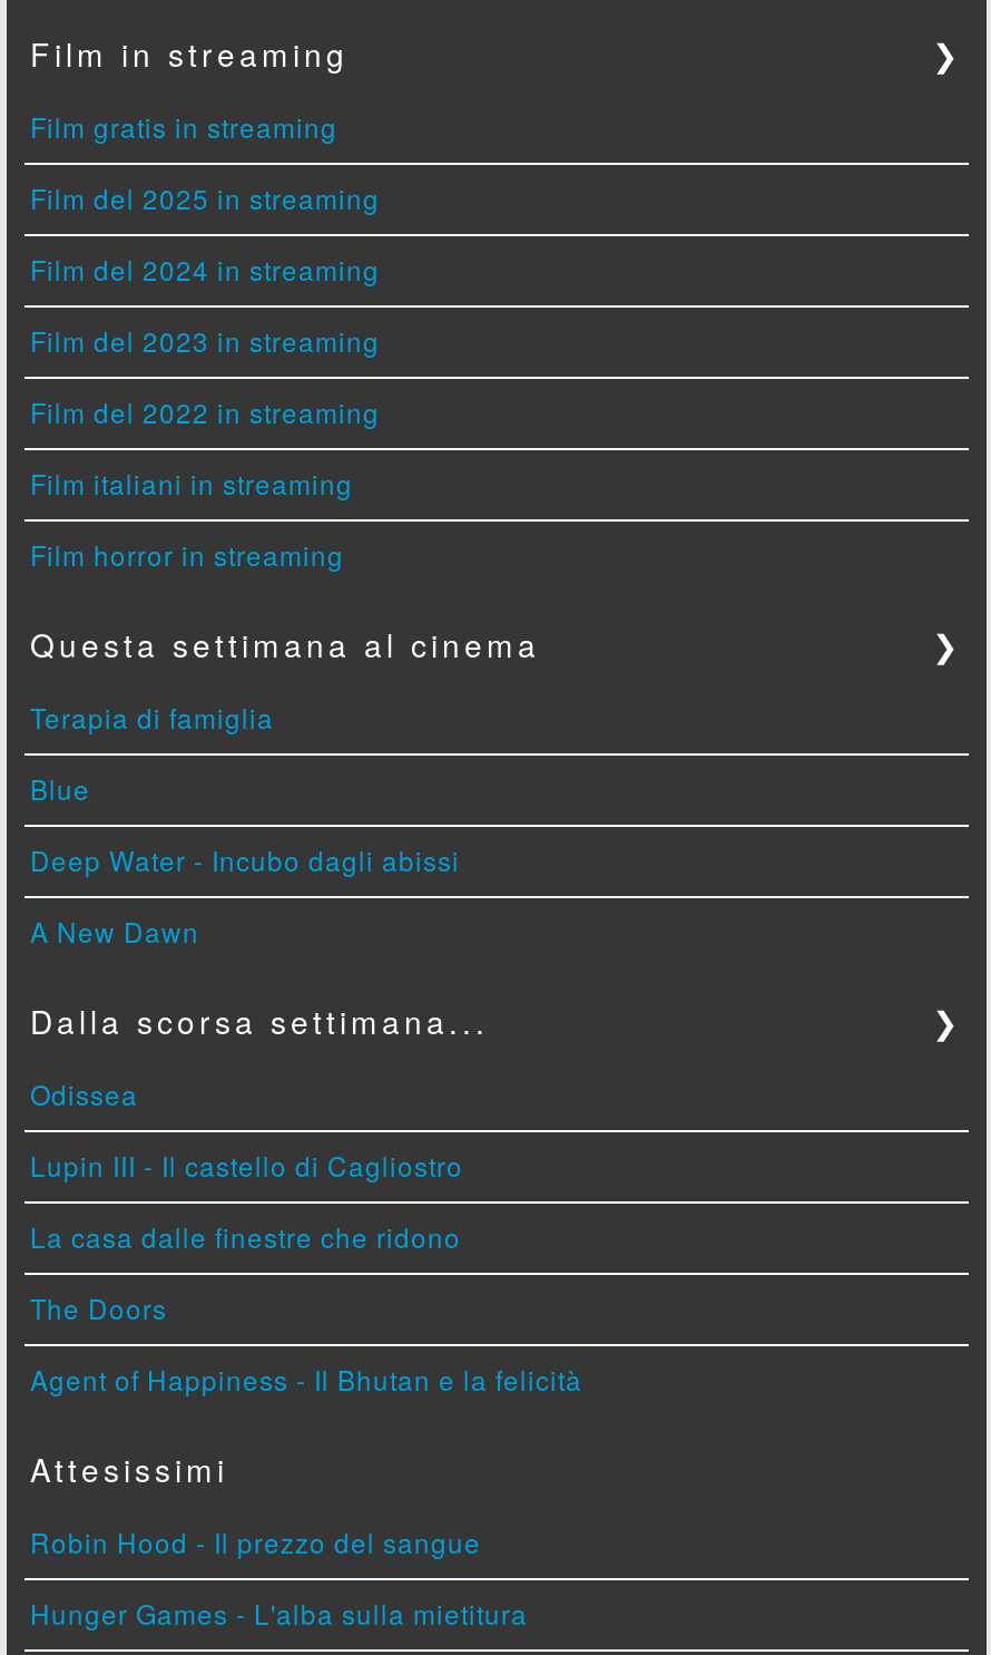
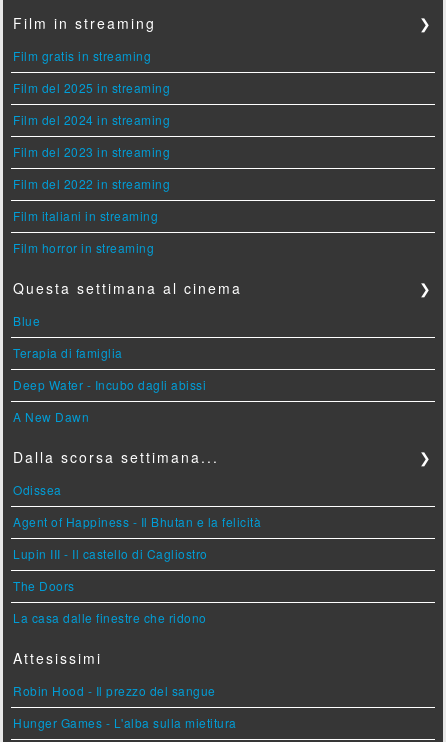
moved [30,699,274,737] -> [13,344,123,361]: Terapia di famiglia
moved [30,770,90,808] -> [13,312,40,329]: Blue
moved [30,1147,463,1327] -> [13,545,208,626]: Lupin III - Il castello di Cagliostro | The Doors | La casa dalle finestre che ridono
moved [30,1361,582,1399] -> [13,513,261,530]: Agent of Happiness - Il Bhutan e la felicità

